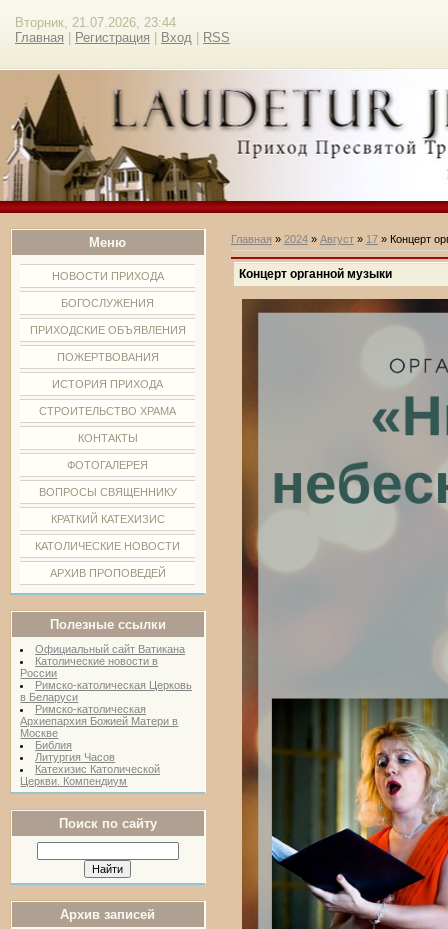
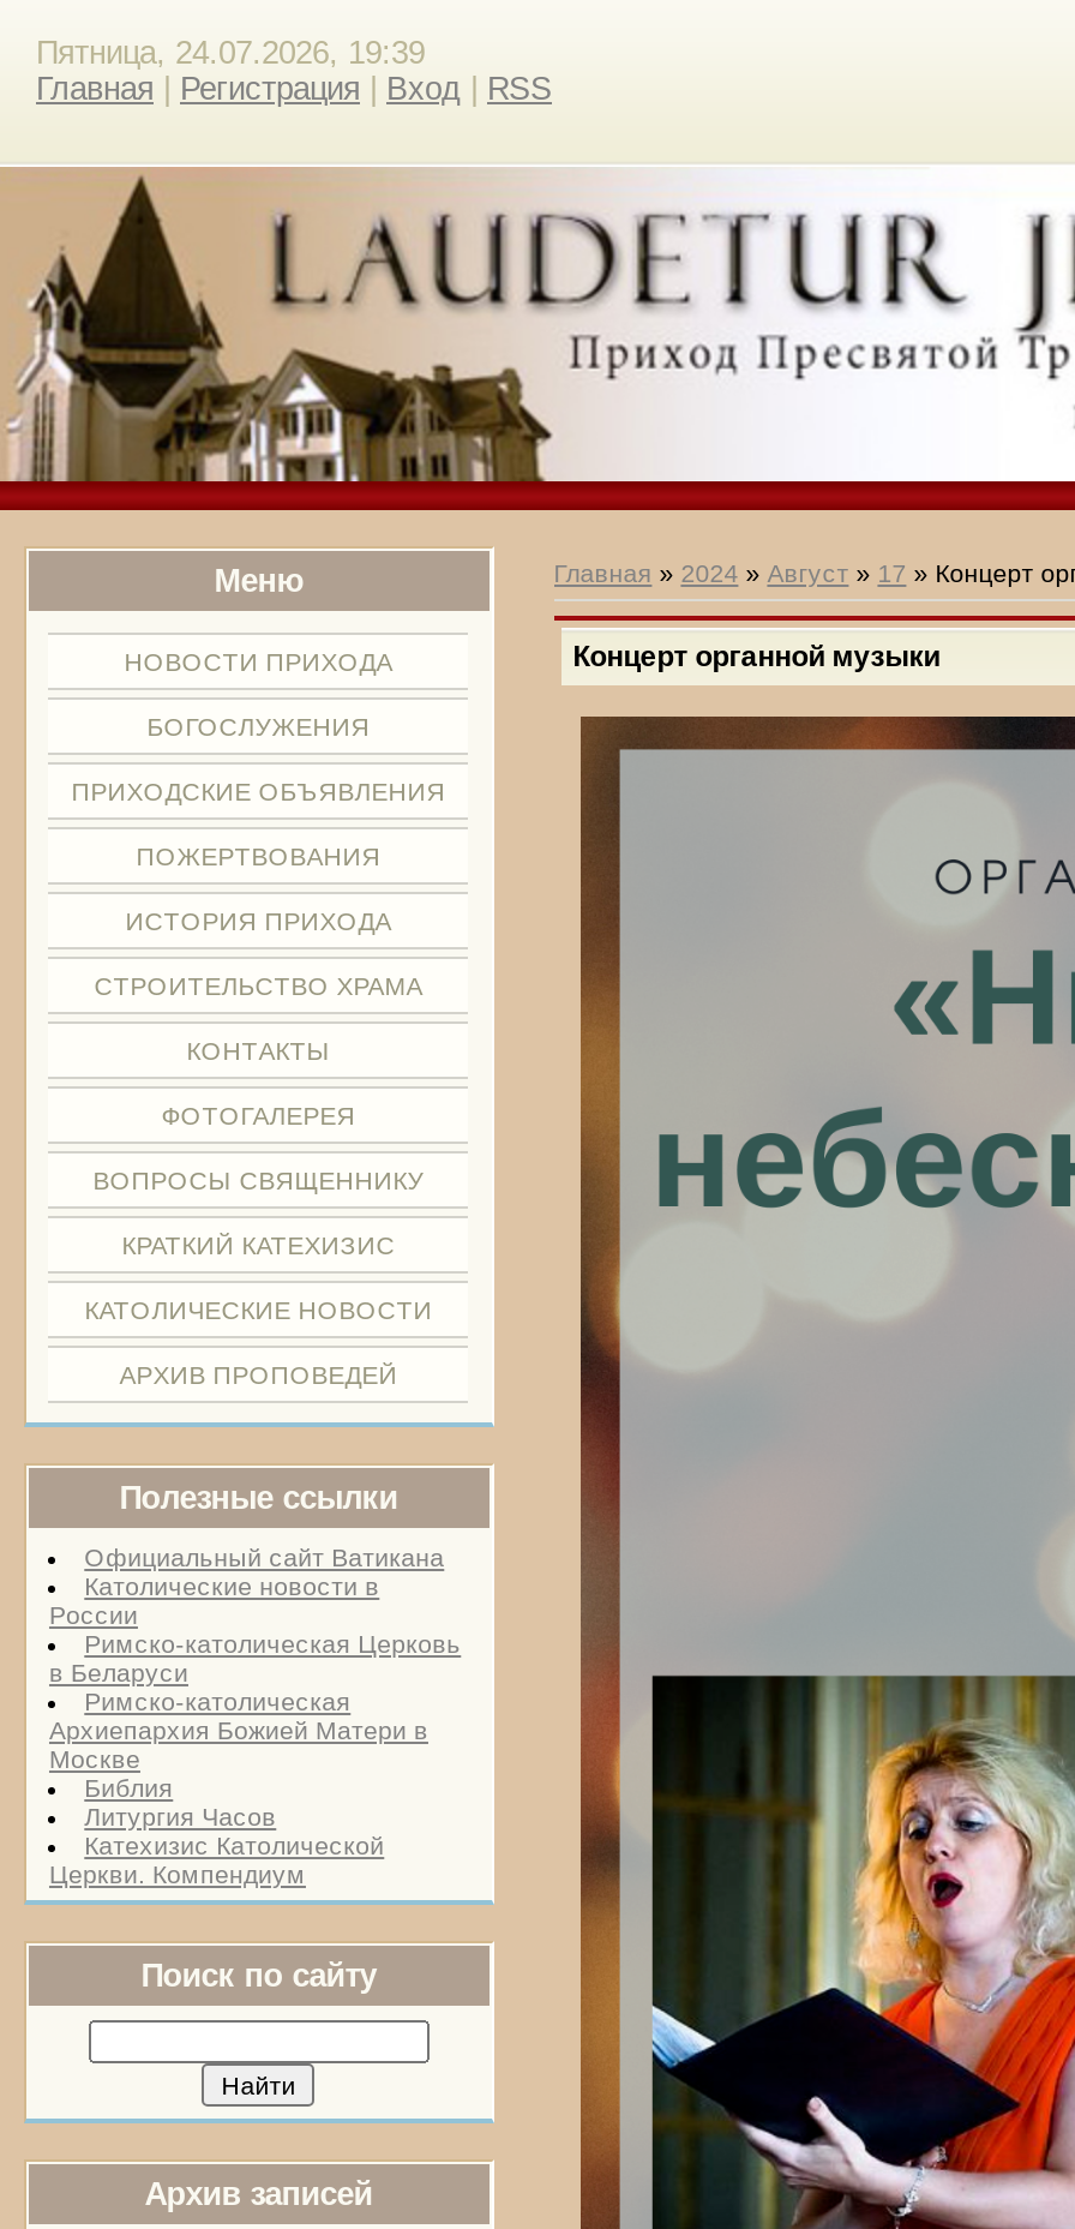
[15,15,176,30] Вторник, 21.07.2026, 23:44 -> [36,35,425,71] Пятница, 24.07.2026, 19:39

